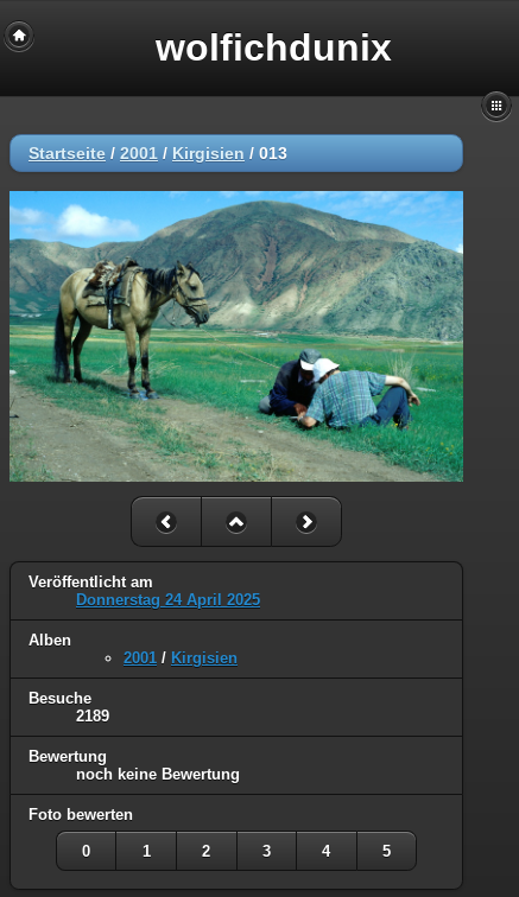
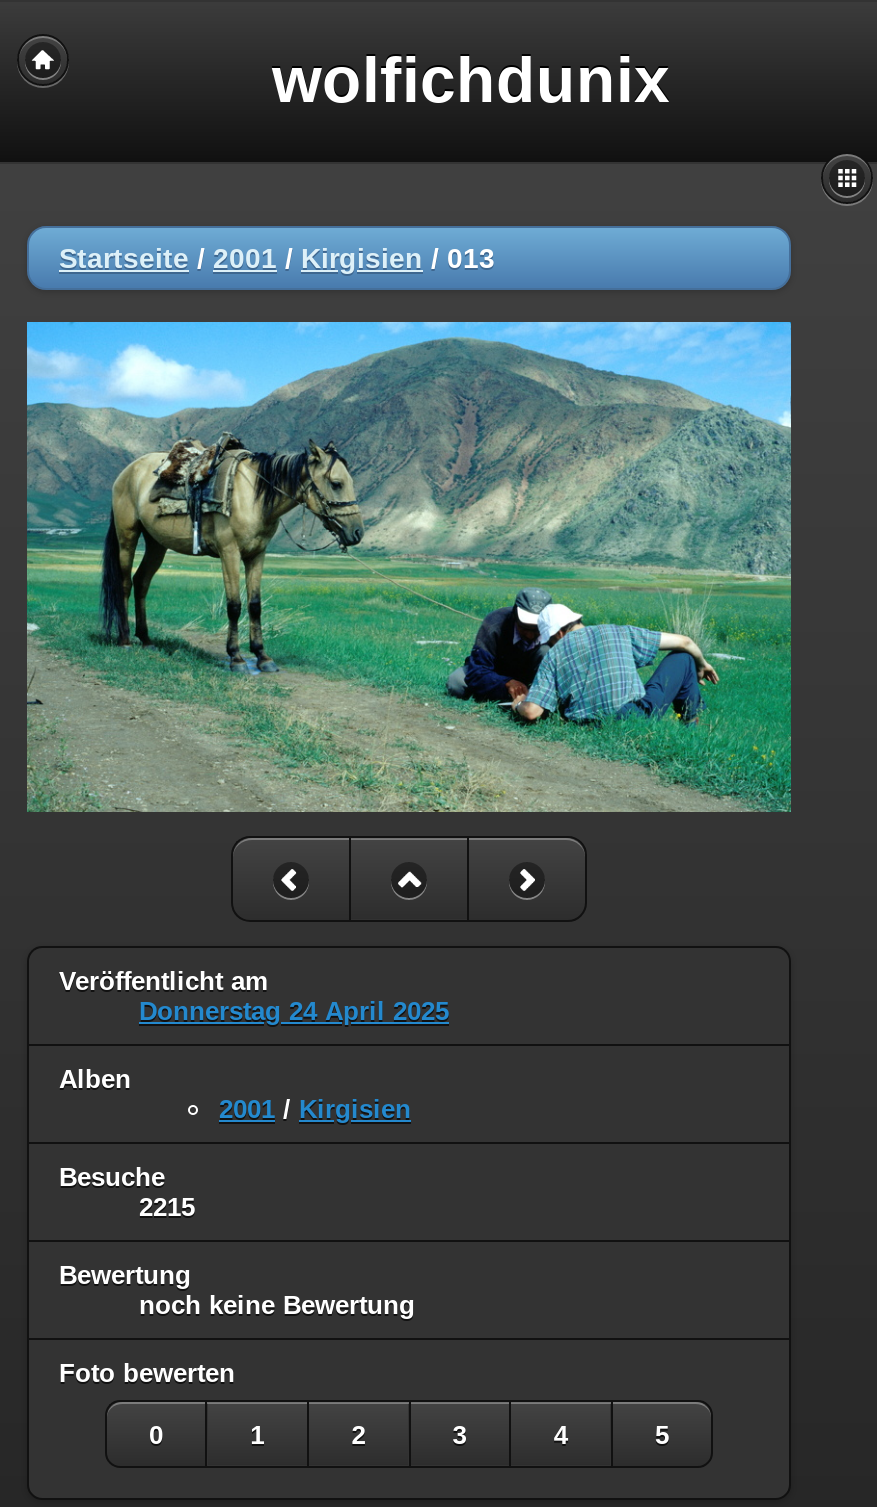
[76,707,109,725] 2189 -> [139,1192,195,1222] 2215

